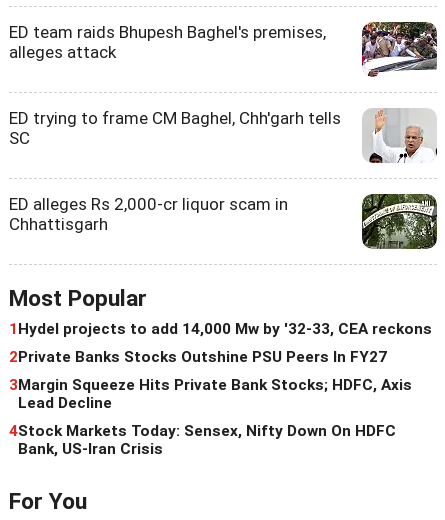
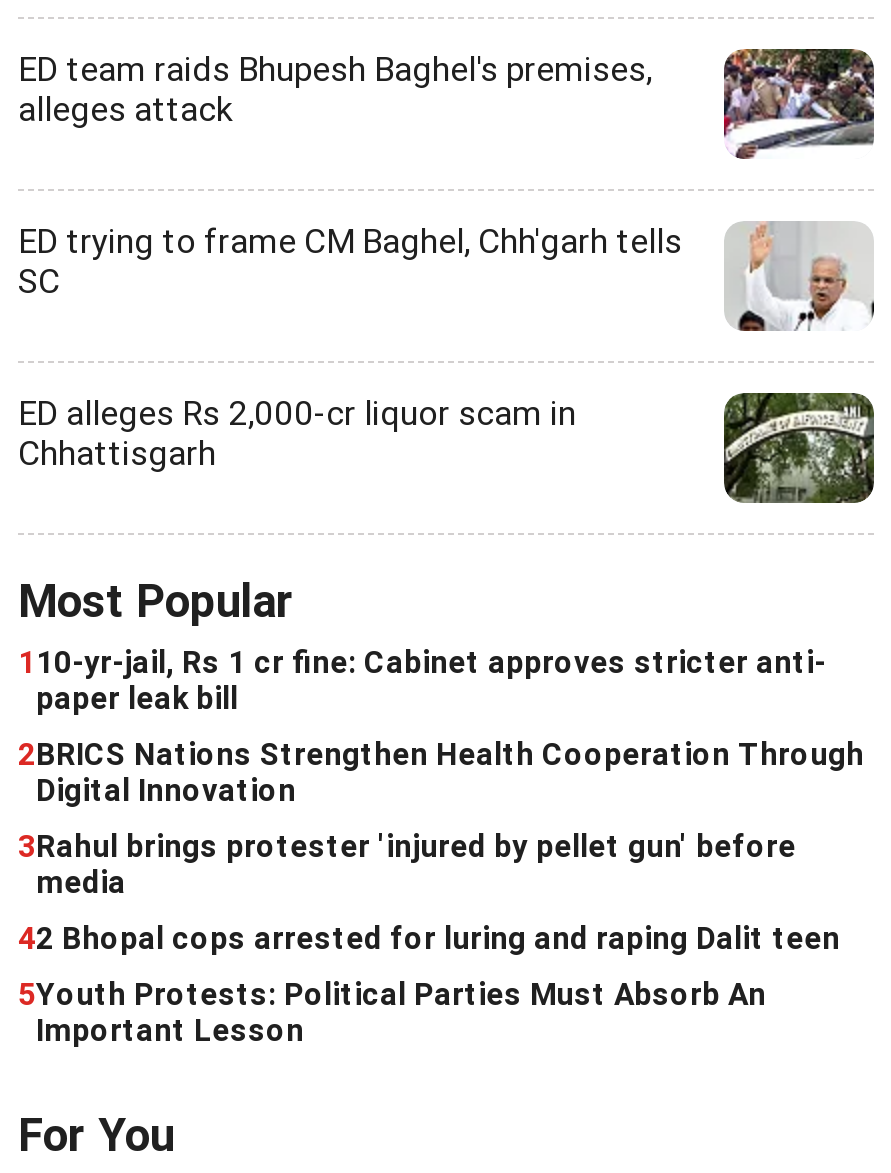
[9,319,432,457] 1 Hydel projects to add 14,000 Mw by '32-33, CEA reckons | 2Private Banks Stocks Outshine PSU Peers In FY27 | 3Margin Squeeze Hits Private Bank Stocks; HDFC, Axis | Lead Decline | 4Stock Markets Today: Sensex, Nifty Down On HDFC | Bank, US-Iran Crisis -> [18,644,864,1048] 1 10-yr-jail, Rs 1 cr fine: Cabinet approves stricter anti- | paper leak bill | 2BRICS Nations Strengthen Health Cooperation Through | Digital Innovation | 3Rahul brings protester 'injured by pellet gun' before | media | 42 Bhopal cops arrested for luring and raping Dalit teen | 5Youth Protests: Political Parties Must Absorb An | Important Lesson

